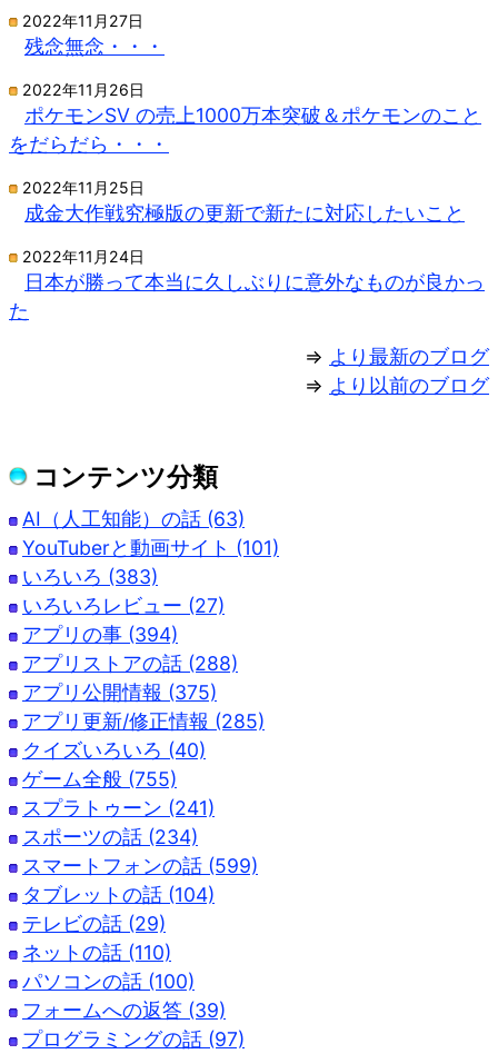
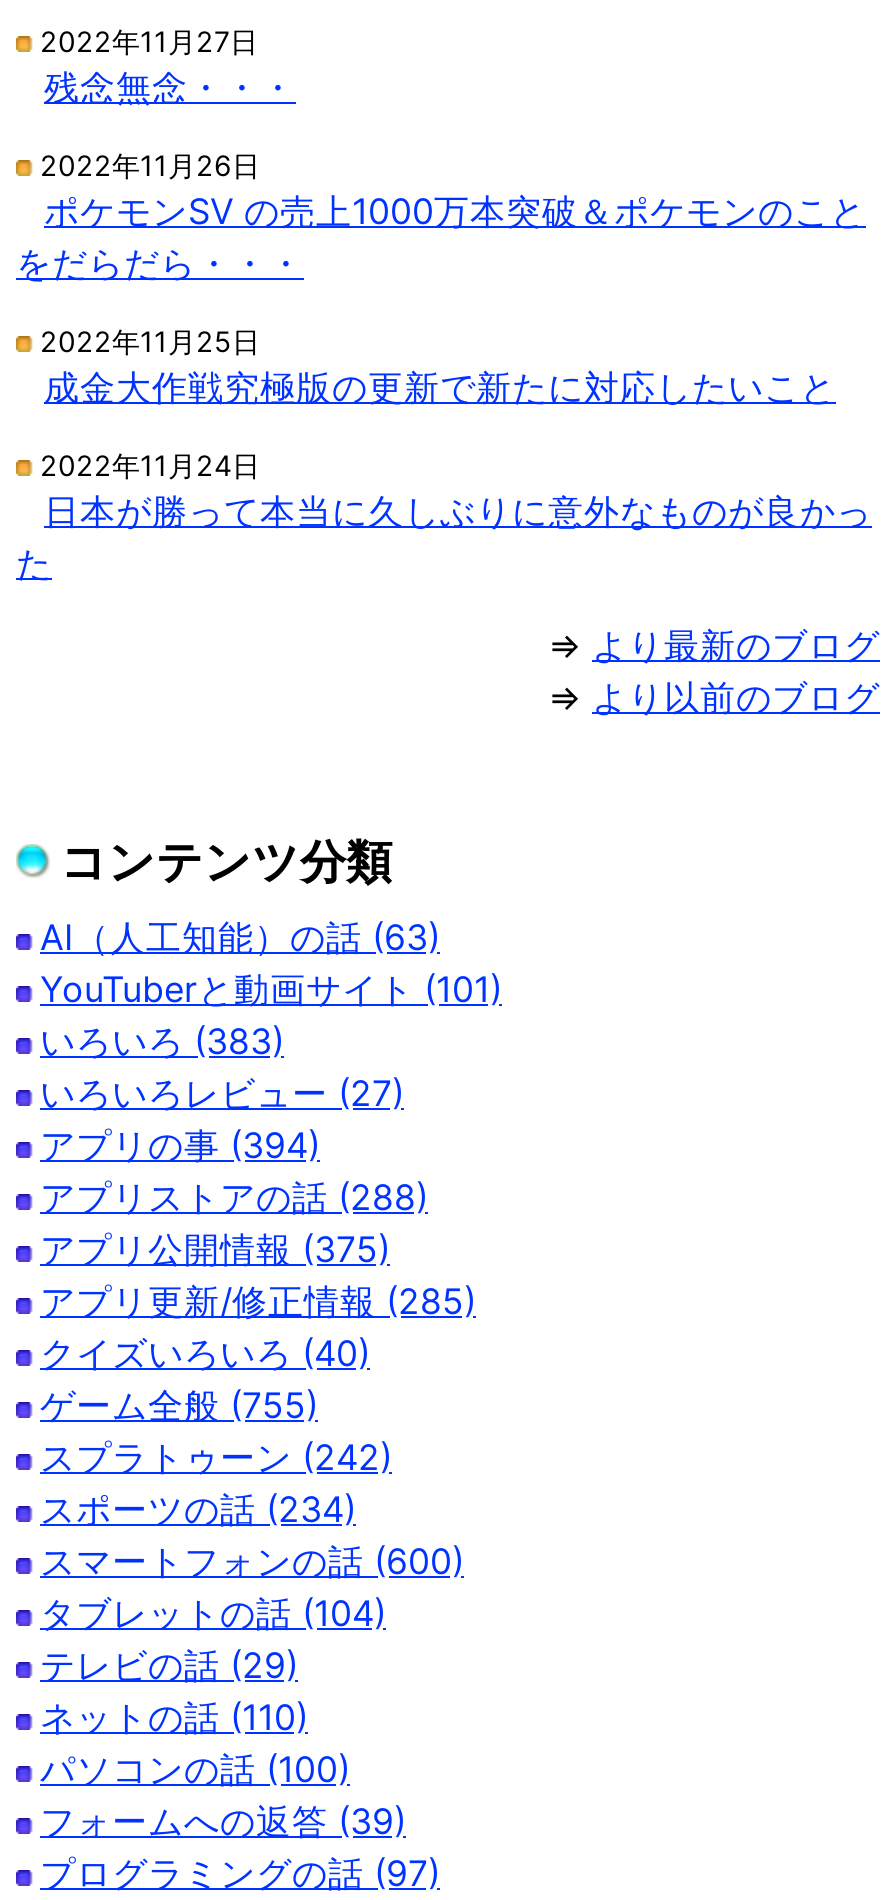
[22,796,215,819] スプラトゥーン (241) -> [40,1435,392,1477] スプラトゥーン (242)
[22,853,258,877] スマートフォンの話 (599) -> [40,1539,464,1581] スマートフォンの話 (600)

